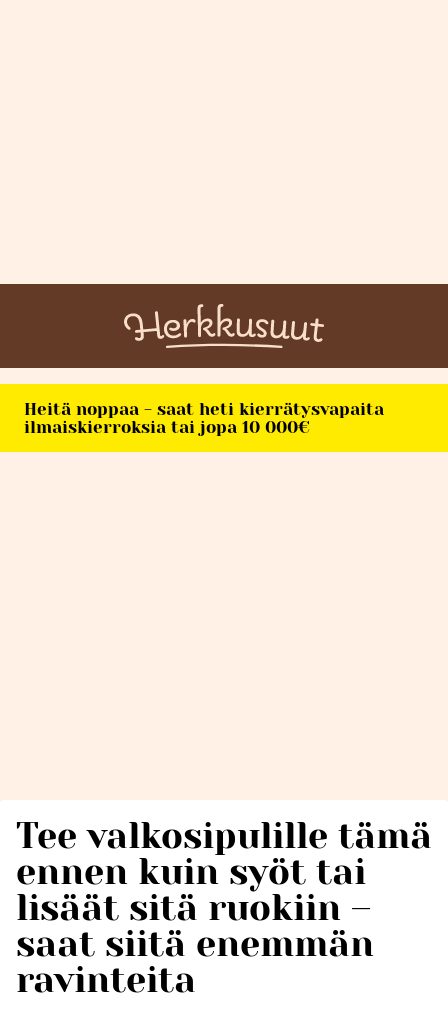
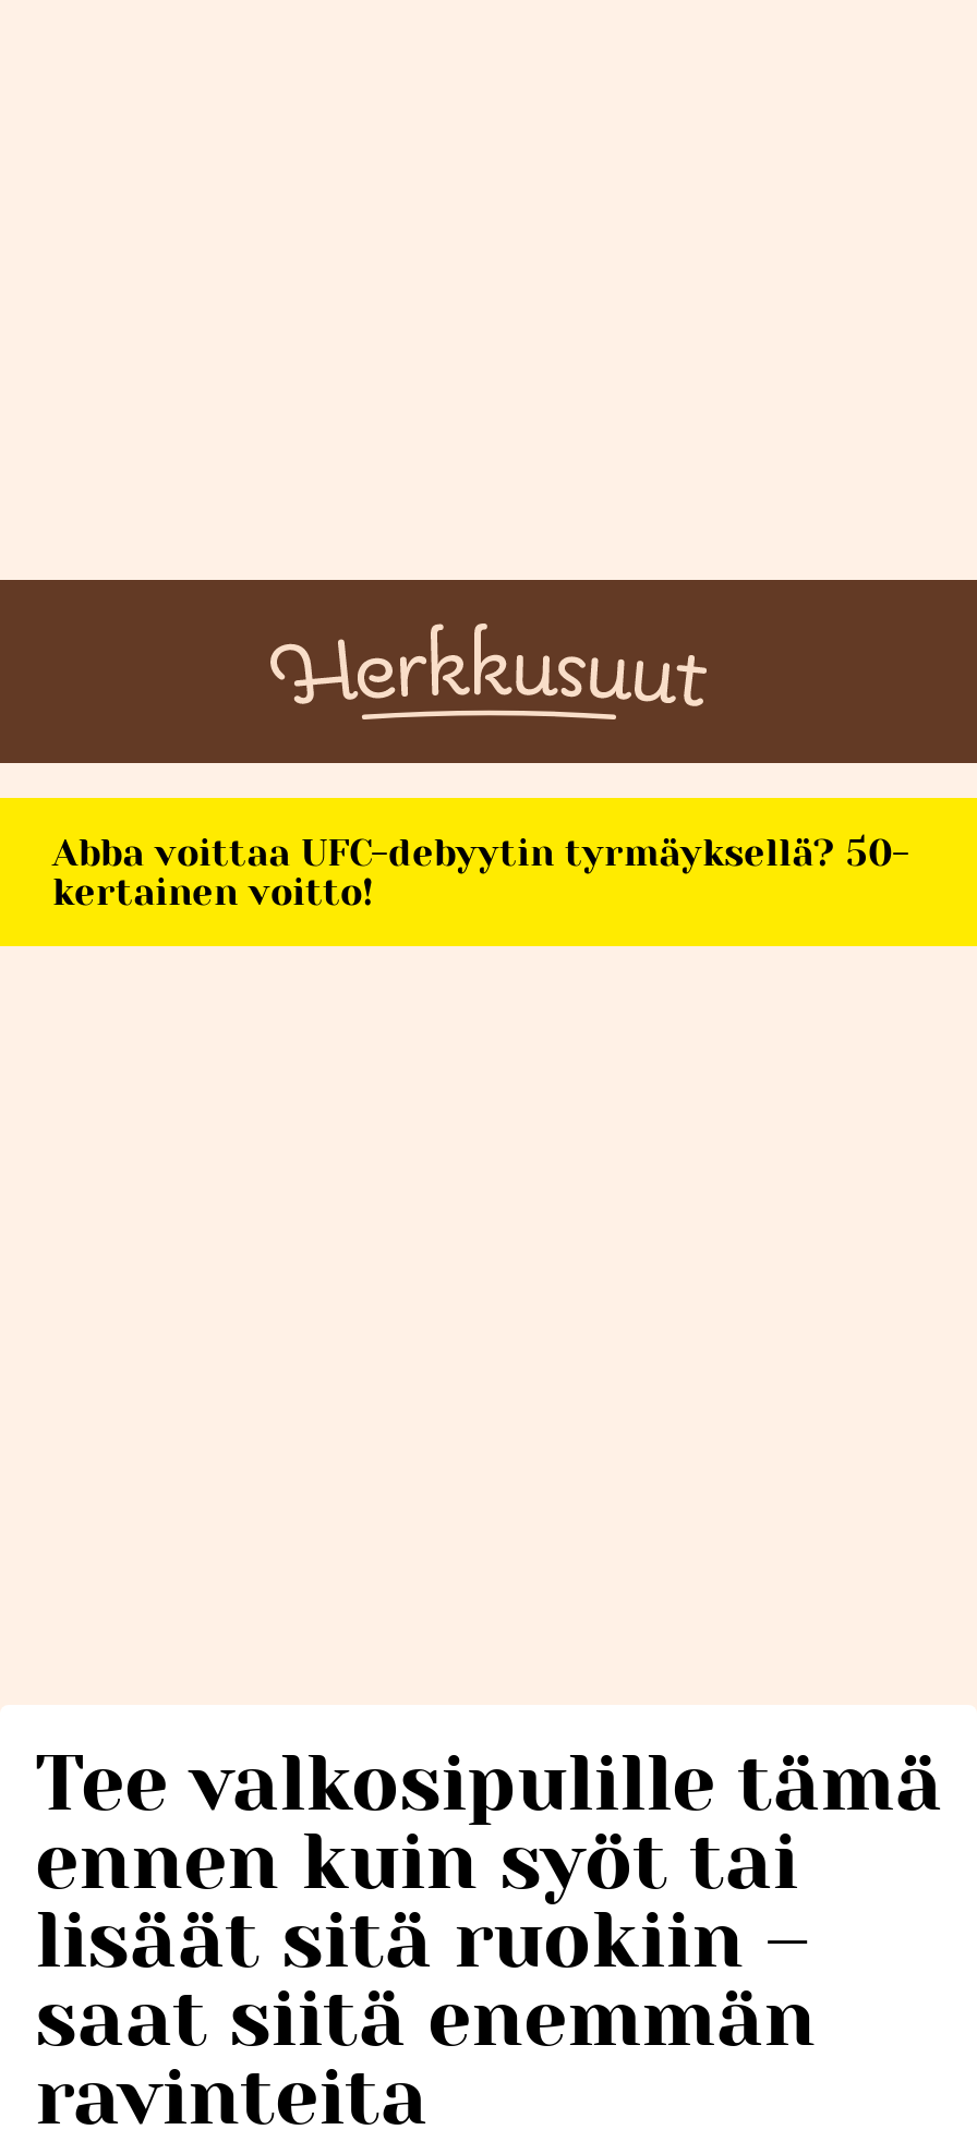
[24,399,384,437] Heitä noppaa - saat heti kierrätysvapaita | ilmaiskierroksia tai jopa 10 000€ -> [52,831,909,913] Abba voittaa UFC-debyytin tyrmäyksellä? 50- | kertainen voitto!

